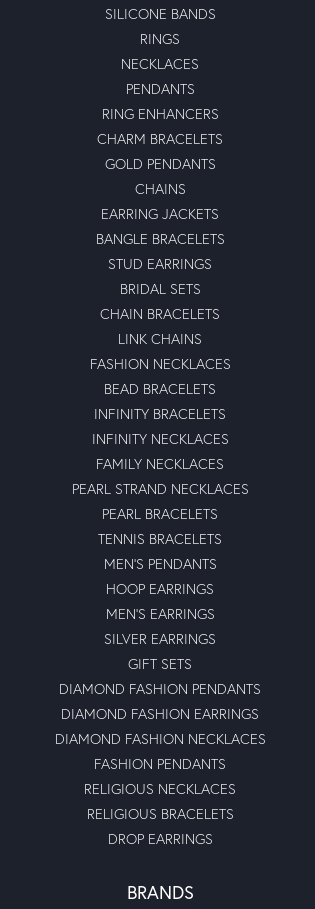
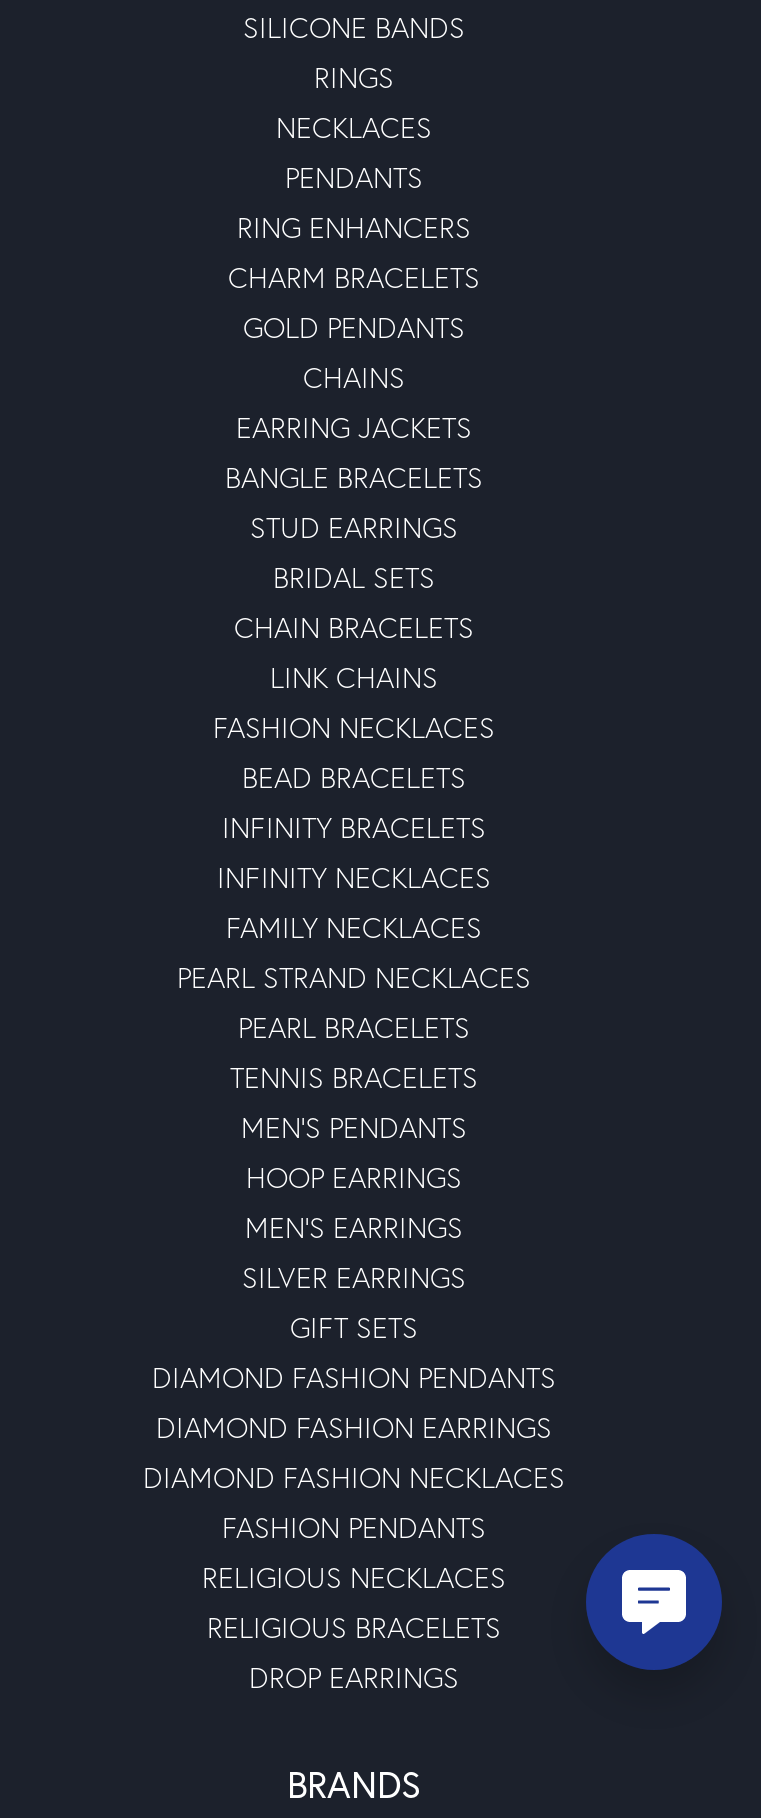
none -> [584,1532,724,1672] [image]

